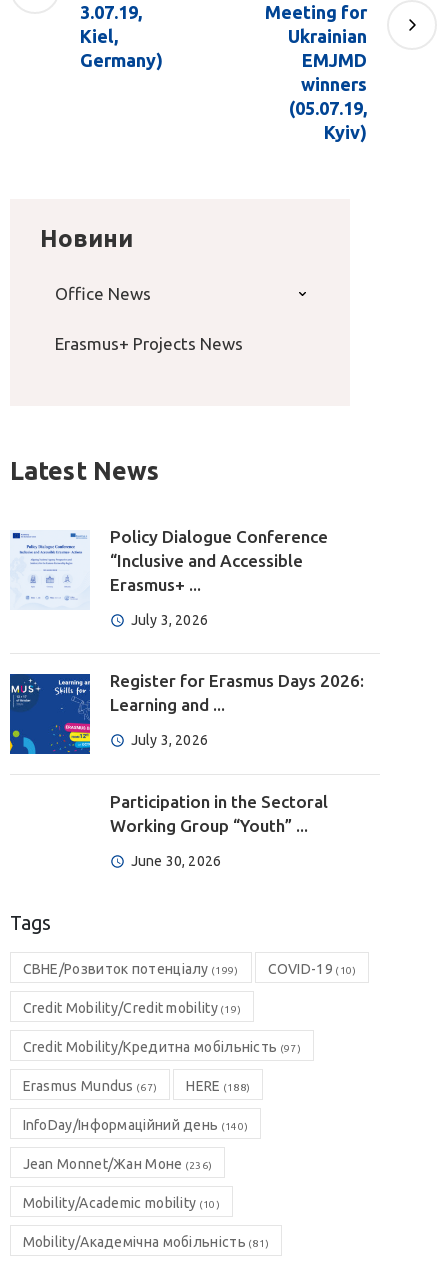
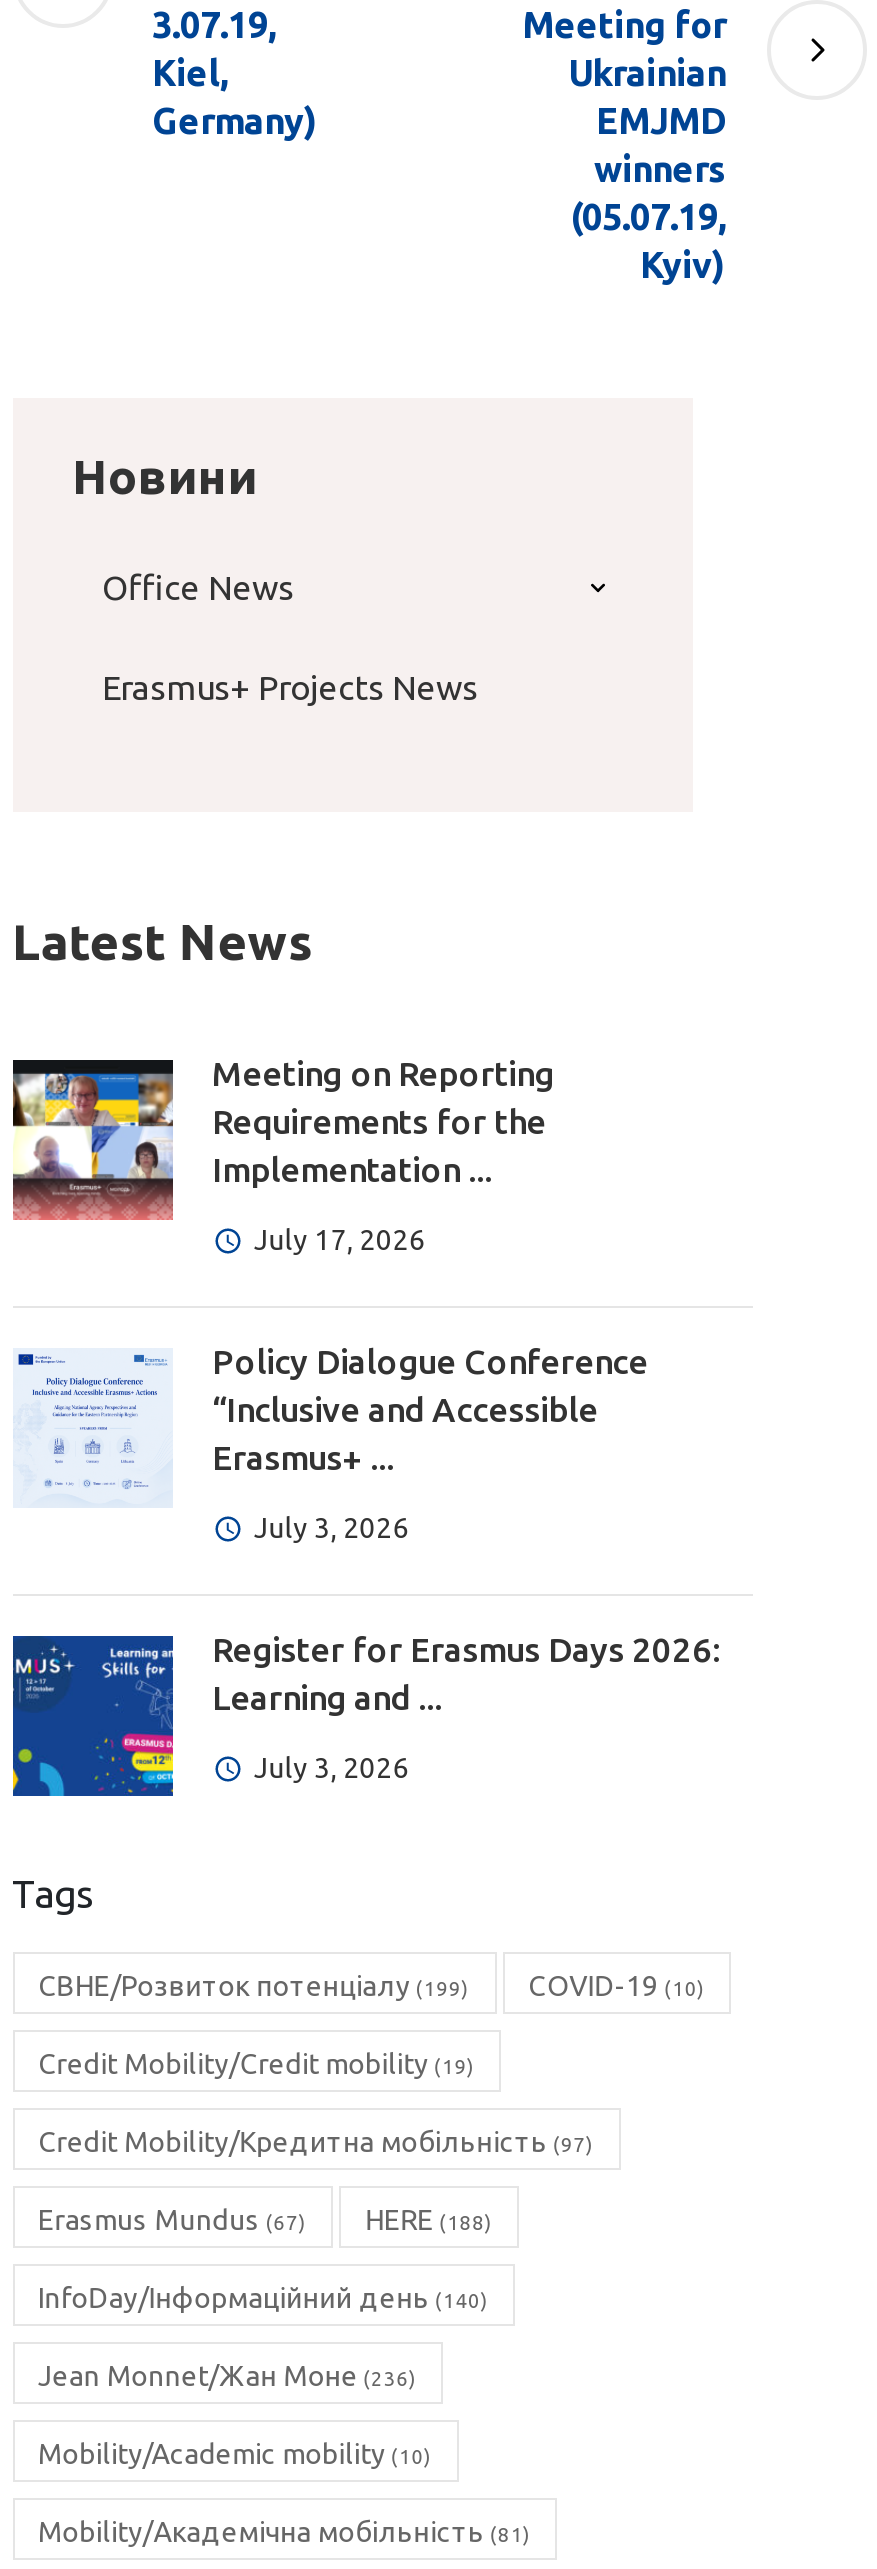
none -> [11,1054,554,1256] [image] | Meeting on Reporting | Requirements for the | Implementation ... | July 17, 2026
moved [52,527,363,753] -> [97,1342,720,1794]: [image] | Policy Dialogue Conference | “Inclusive and Accessible | Erasmus+ ... | July 3, 2026 | Register for Erasmus Days 2026: | Learning and ... | July 3, 2026
[109,792,327,869] Participation in the Sectoral | Working Group “Youth” ... | June 30, 2026 -> none

